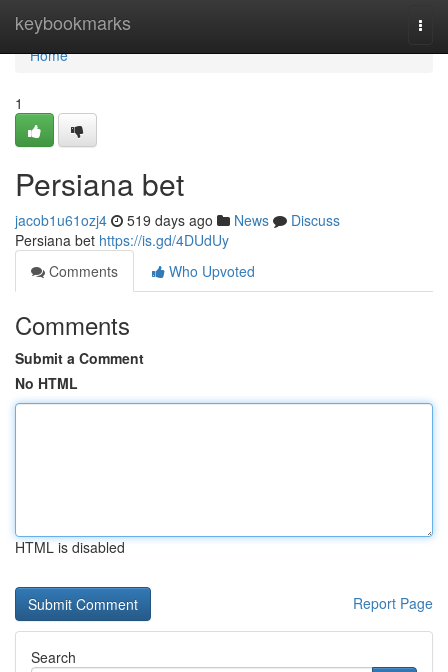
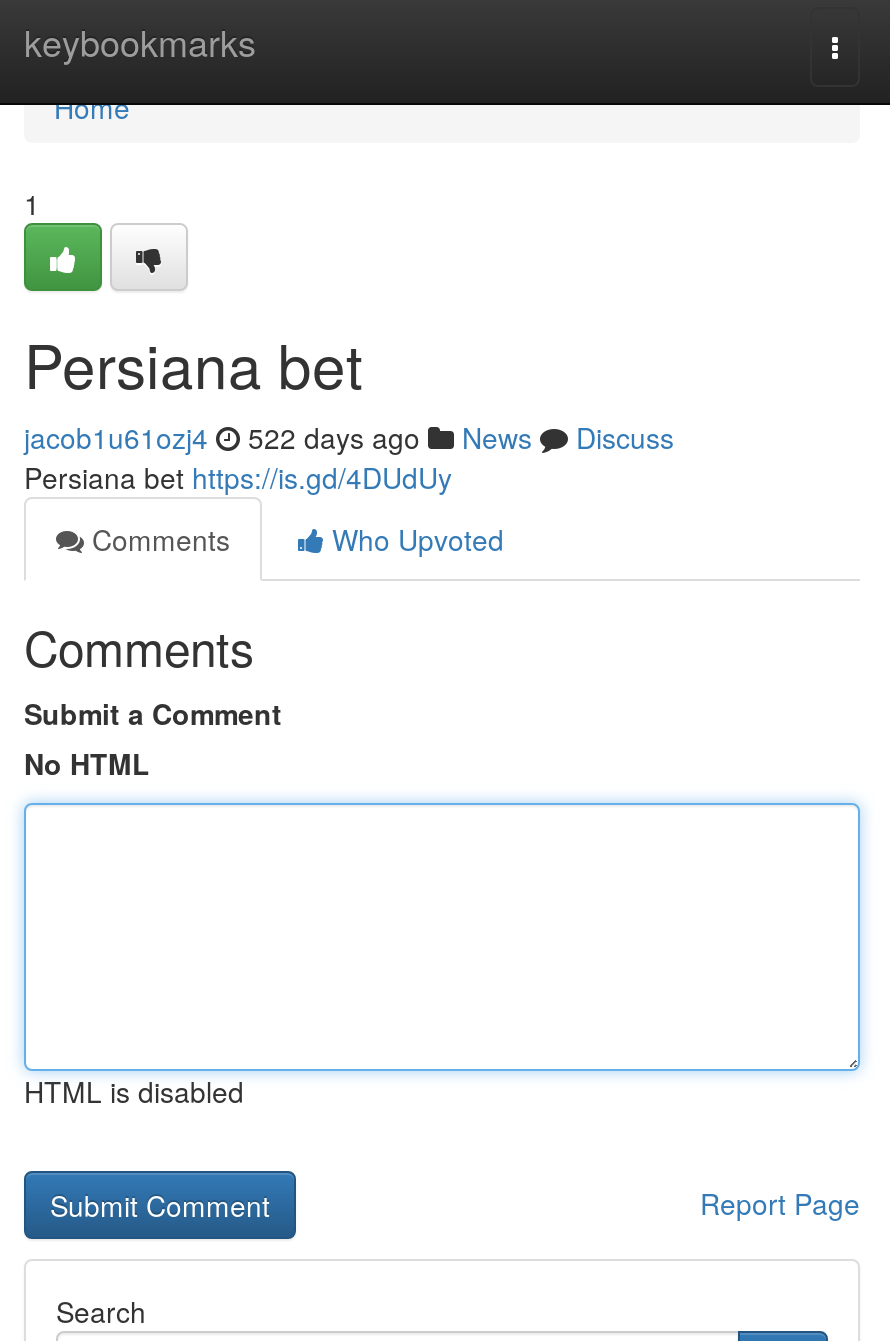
[15,210,340,230] jacob1u61ozj4 519 days ago News Discuss -> [24,417,674,457] jacob1u61ozj4 522 days ago News Discuss

